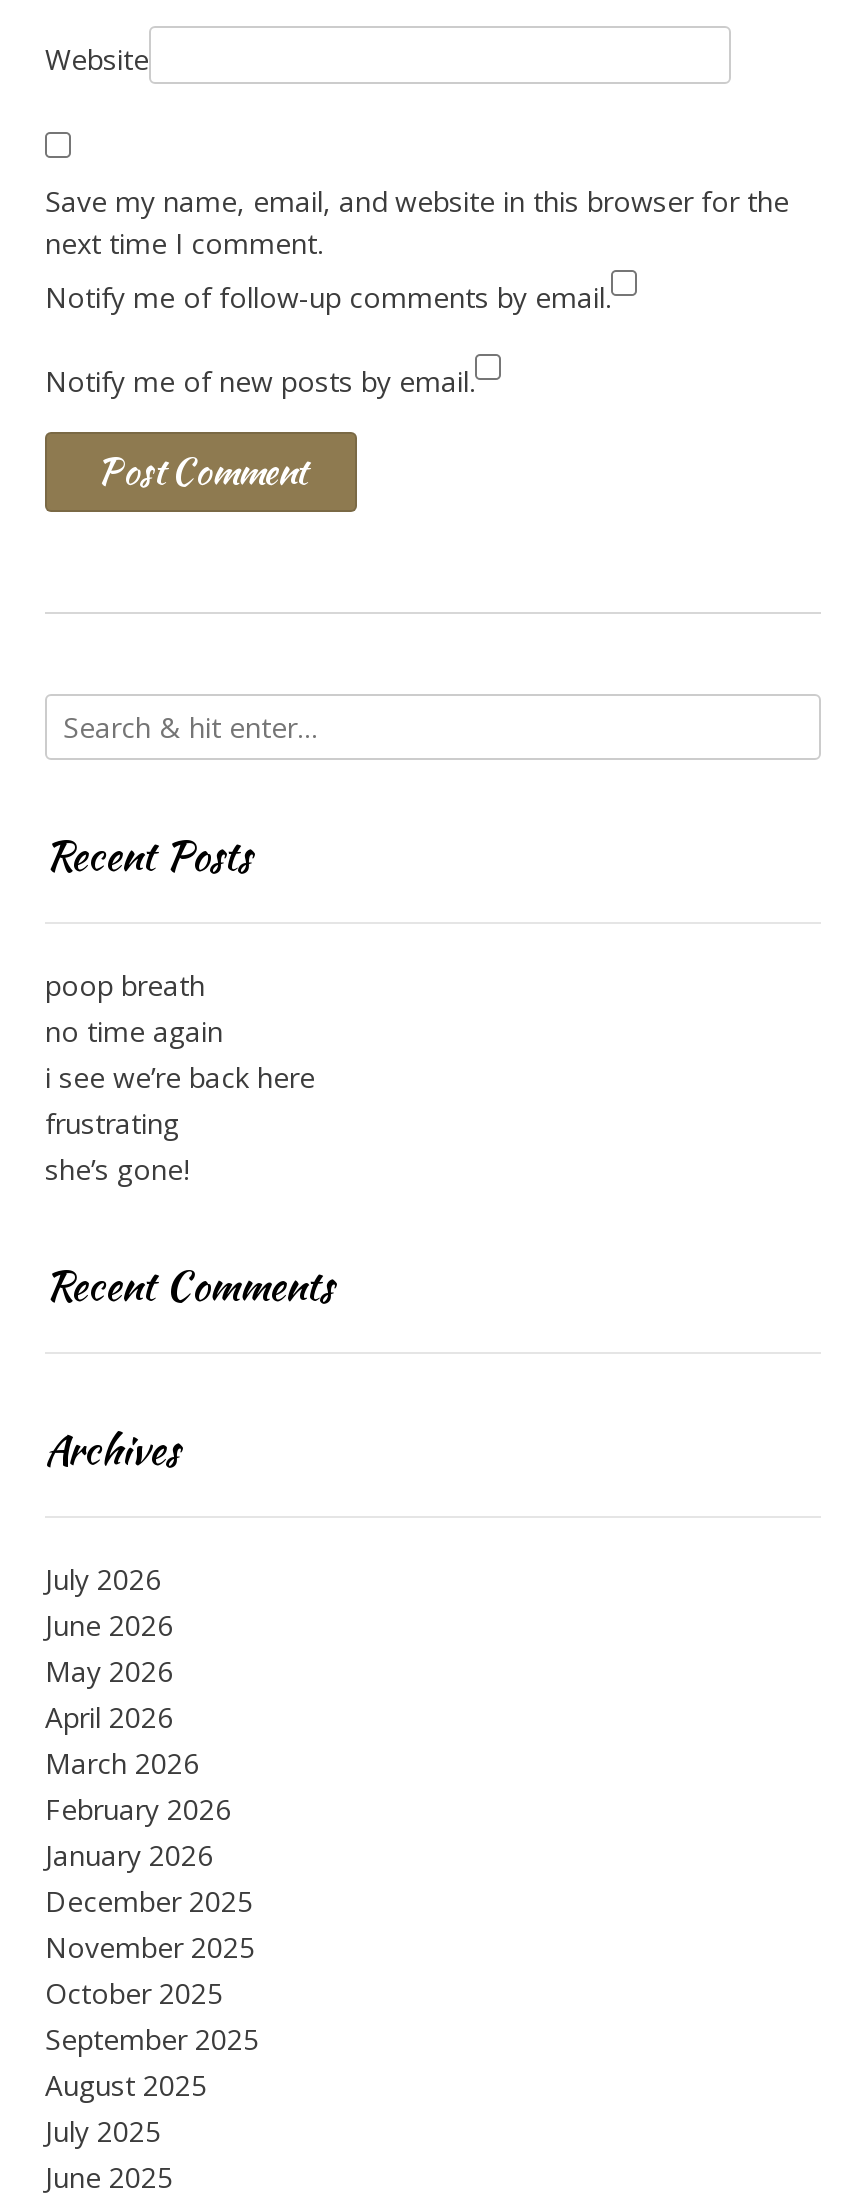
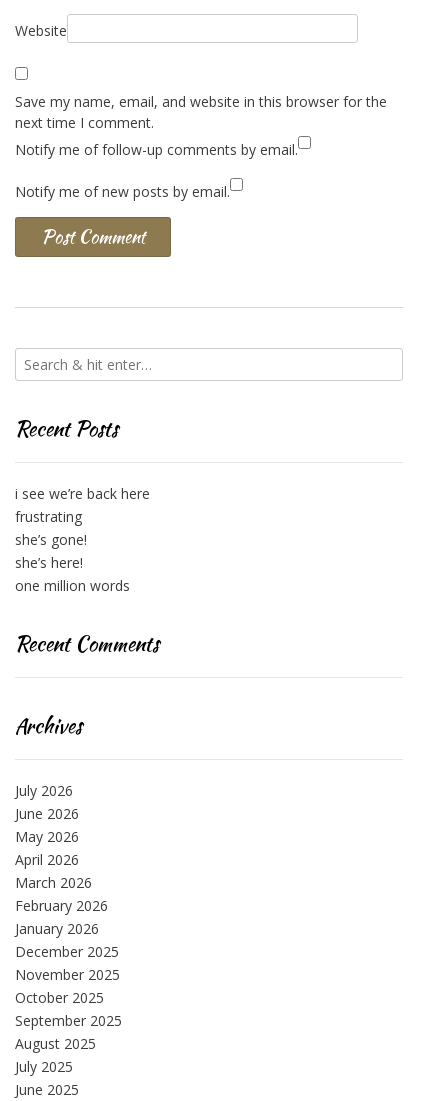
[45,966,223,1050] poop breath | no time again -> none
moved [45,1058,315,1188] -> [15,484,150,549]: i see we’re back here | frustrating | she’s gone!
none -> [15,553,130,595] she’s here! | one million words

